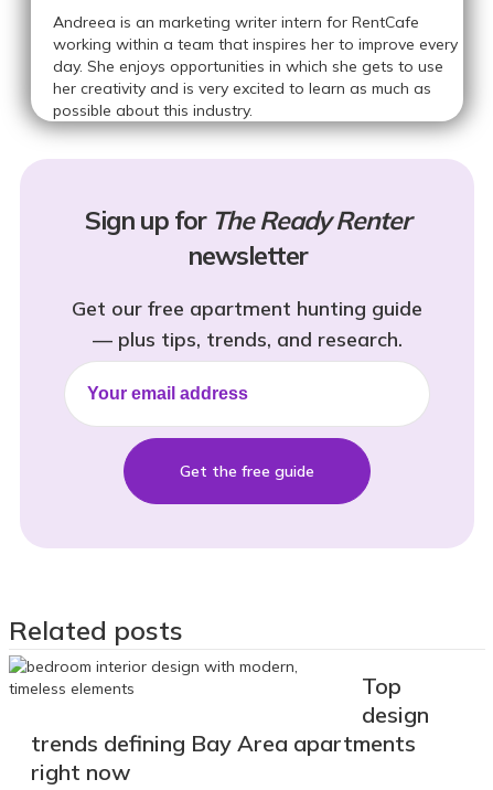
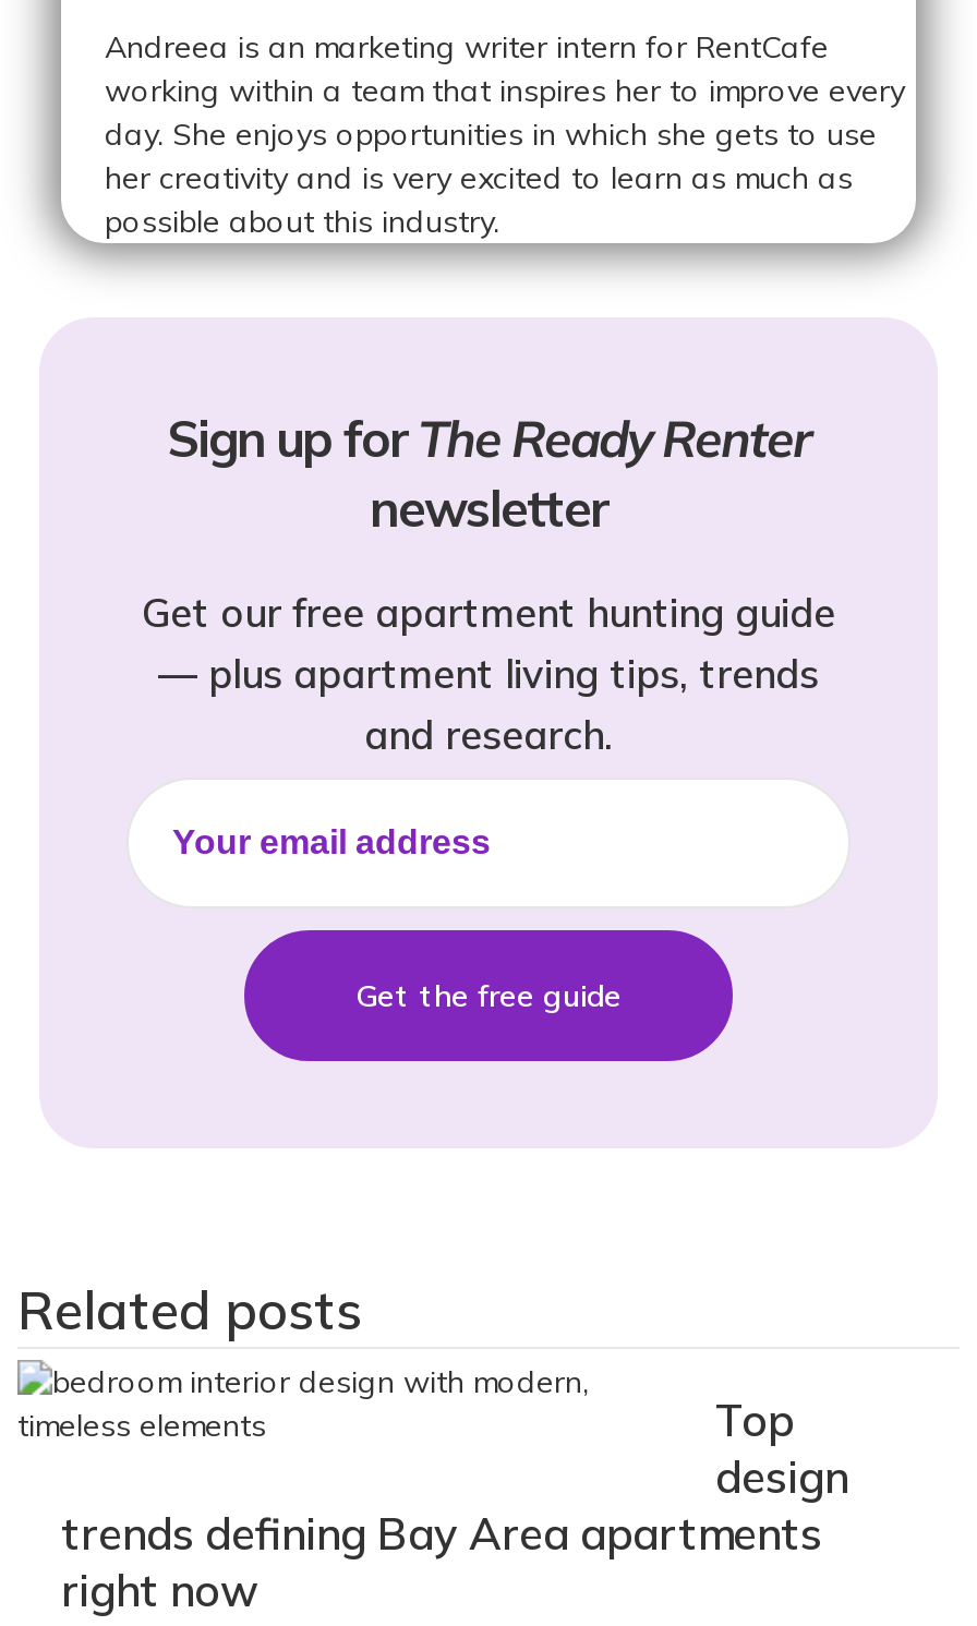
[92,326,402,352] — plus tips, trends, and research. -> [158,648,819,759] — plus apartment living tips, trends | and research.

